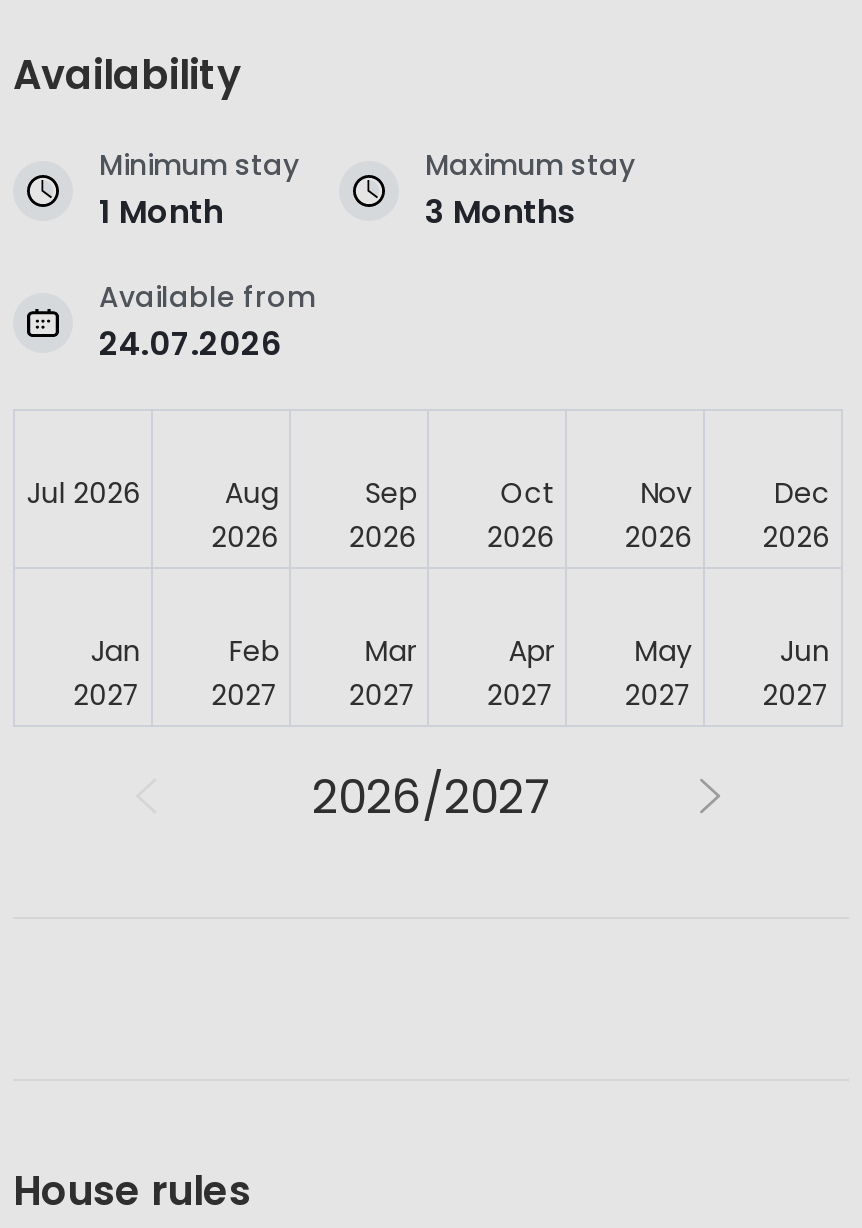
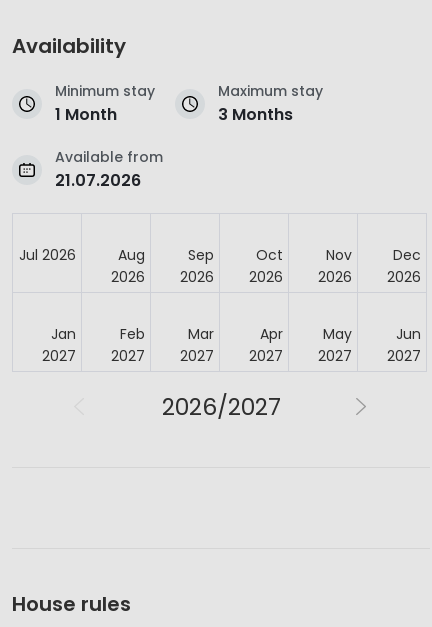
[99,321,281,367] 24.07.2026 -> [55,169,141,192] 21.07.2026

